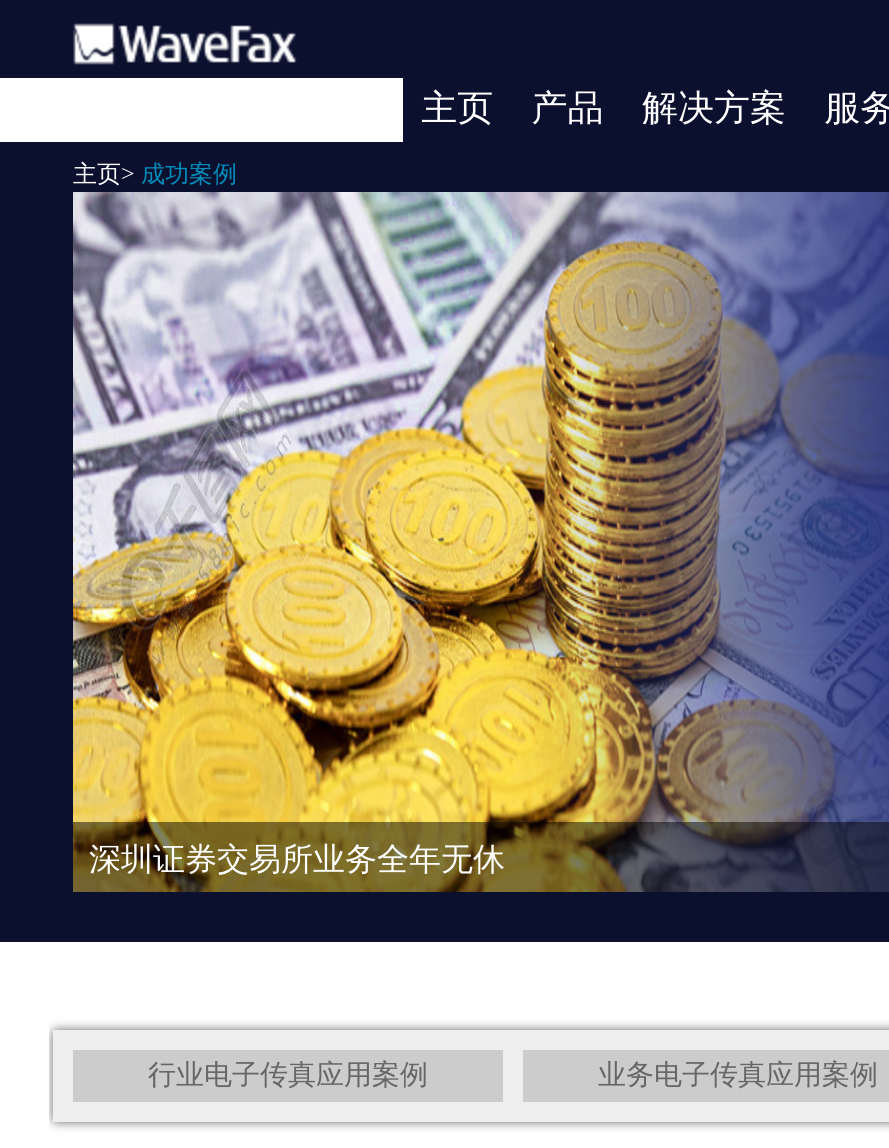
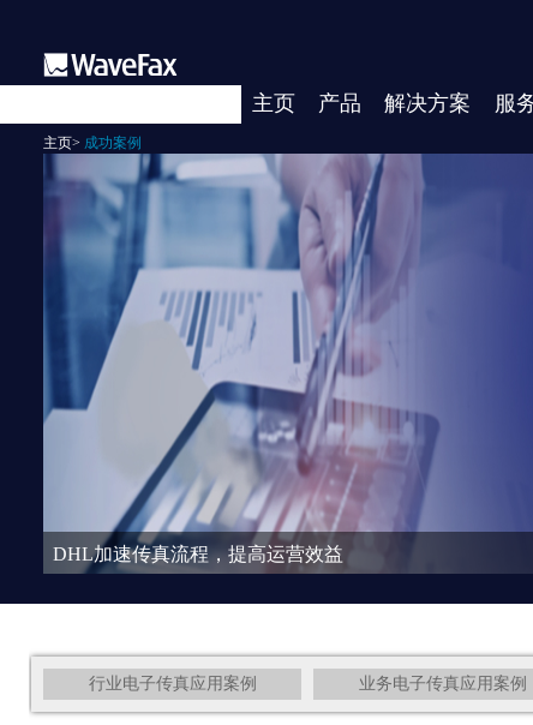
[71,190,833,892] [image] | 深圳证券交易所业务全年无休 -> [42,154,498,574] [image] | DHL加速传真流程，提高运营效益

